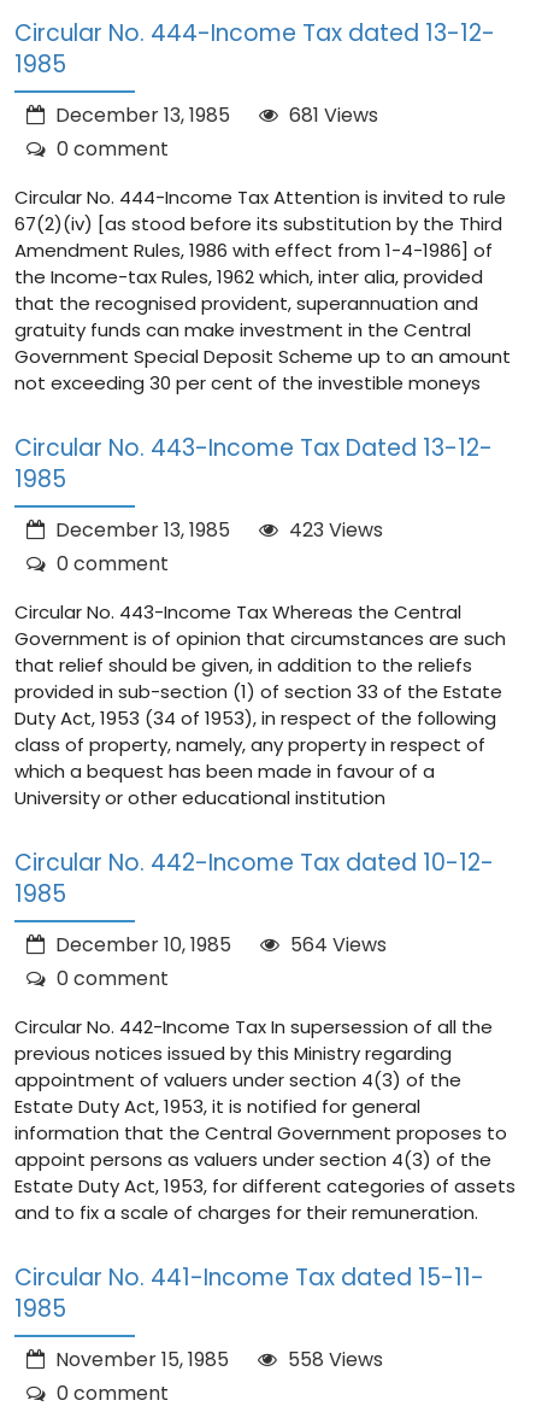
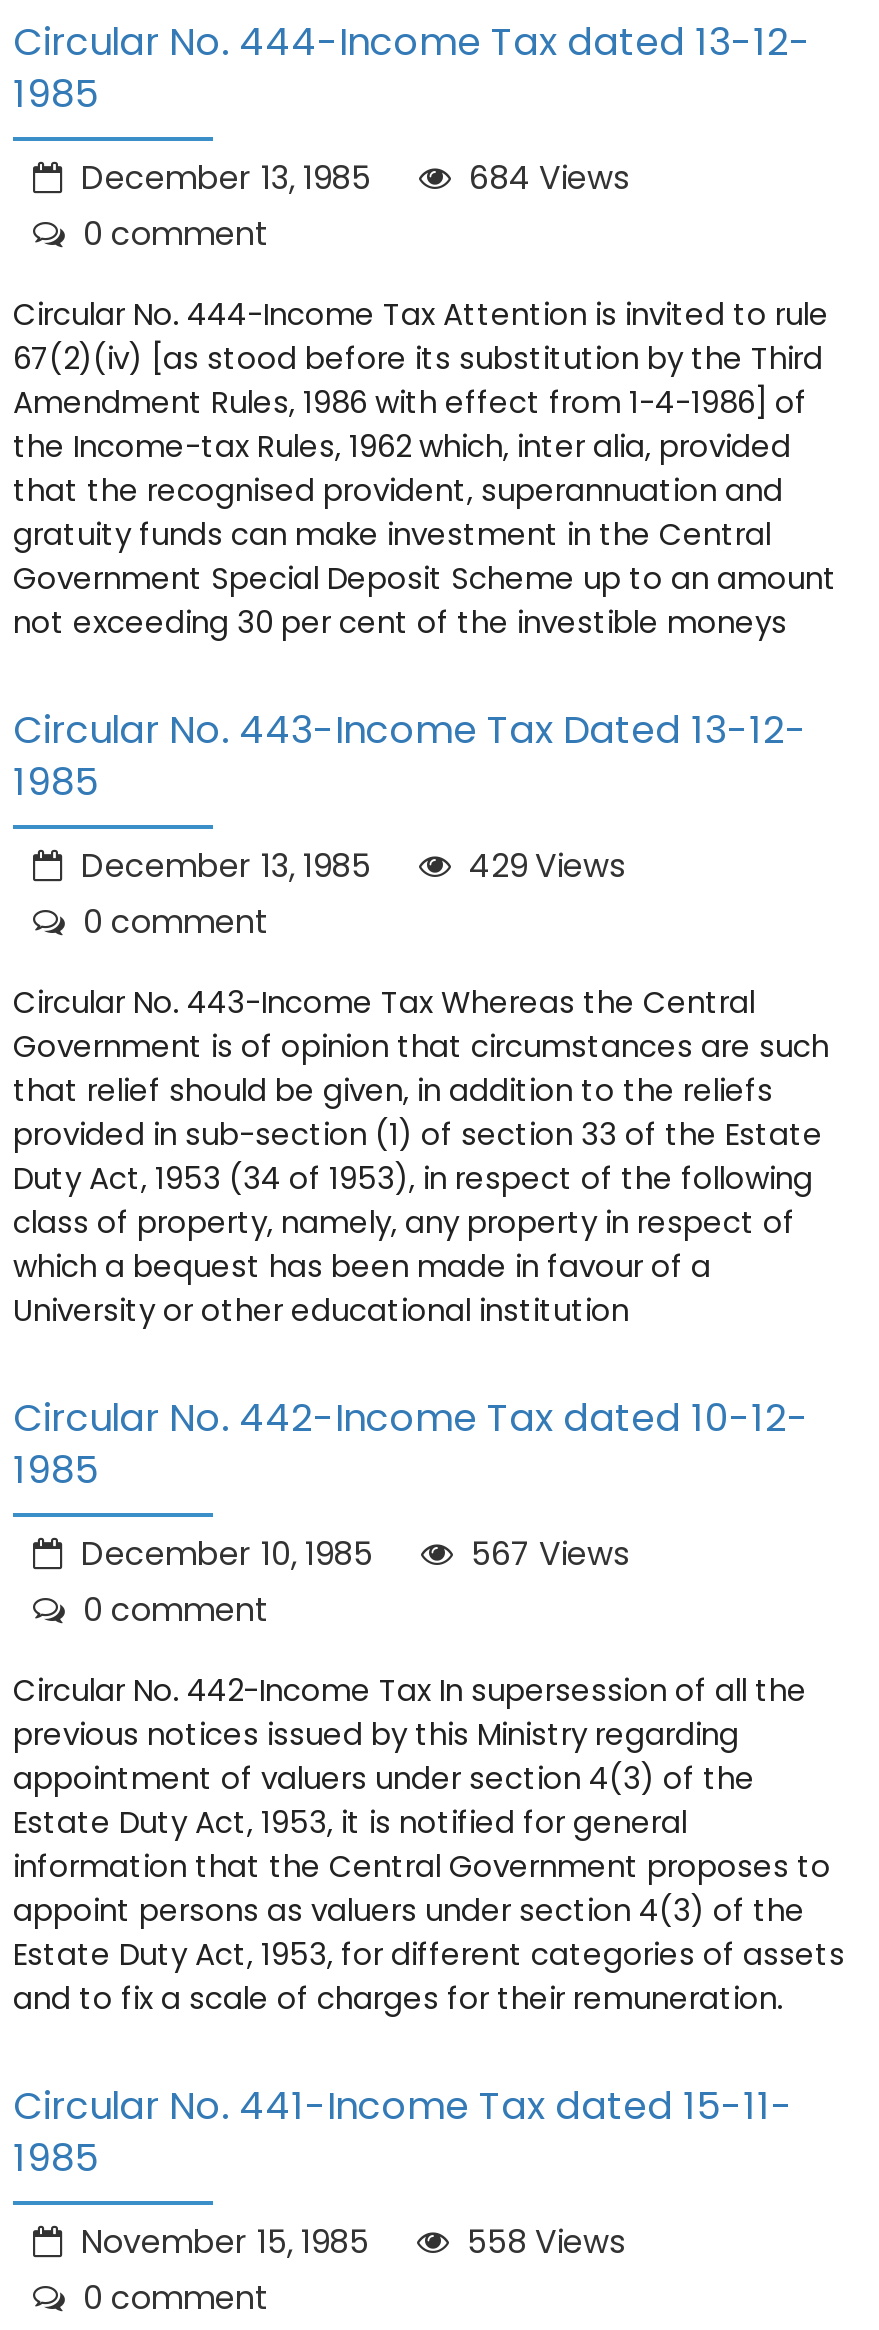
[51,101,378,129] December 13, 1985 681 Views -> [73,155,629,201] December 13, 1985 684 Views
[51,516,383,544] December 13, 1985 423 Views -> [73,843,625,889] December 13, 1985 429 Views
[51,931,387,959] December 10, 1985 564 Views -> [73,1531,629,1577] December 10, 1985 567 Views

